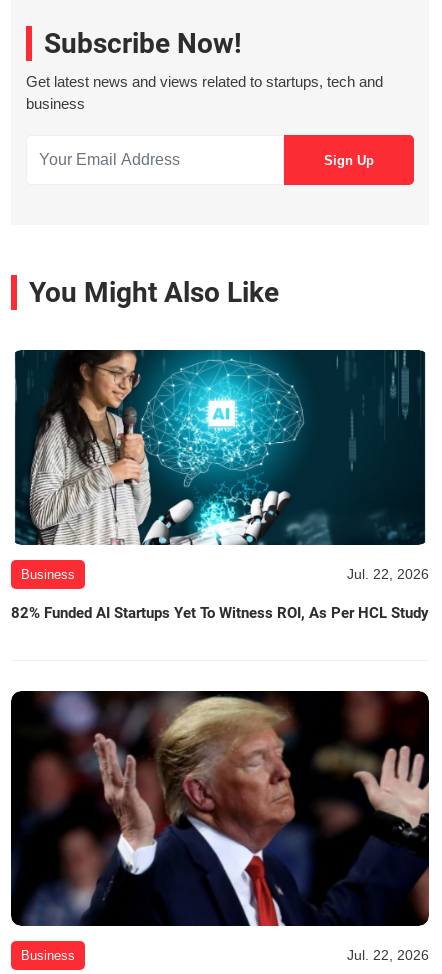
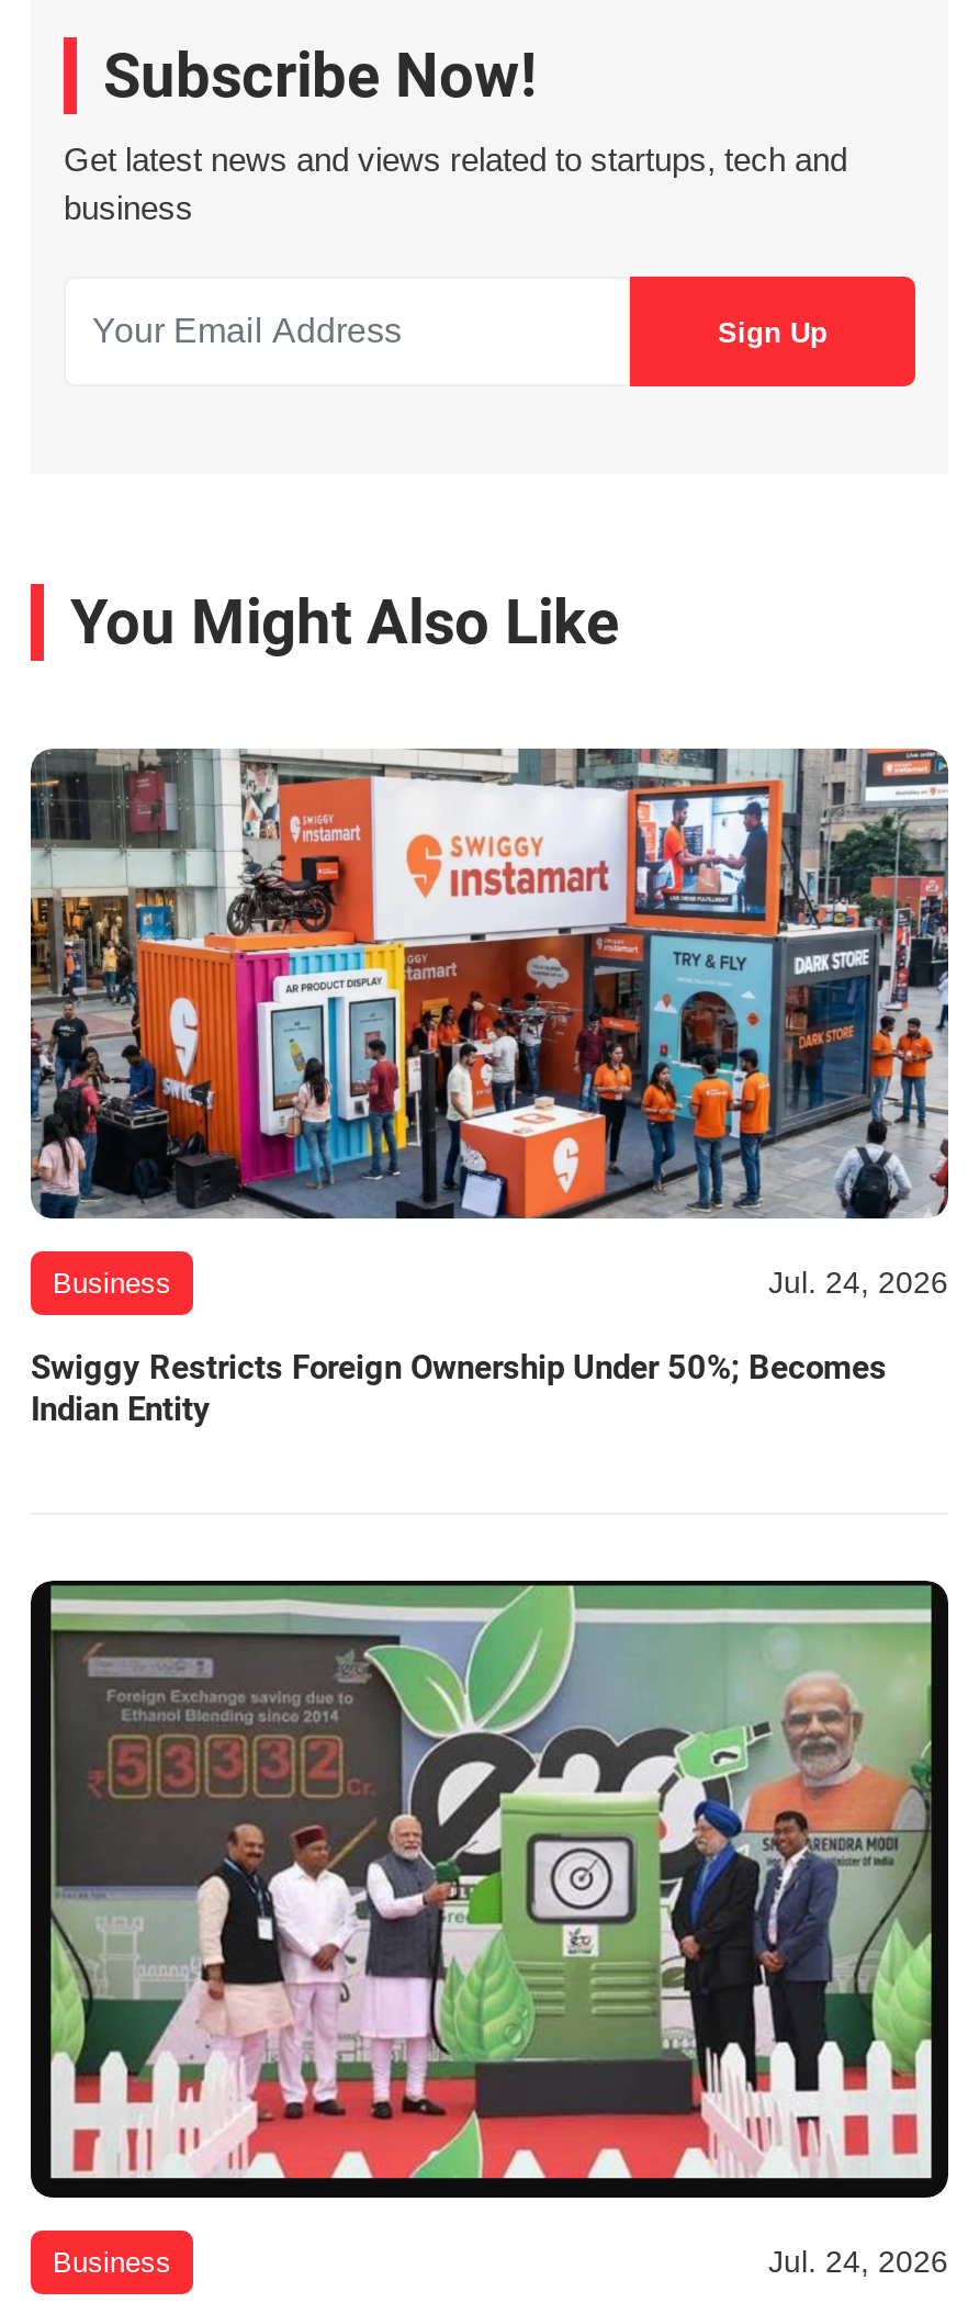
[11,349,429,582] [image] | Jul. 22, 2026 -> [29,746,950,1299] [image] | Jul. 24, 2026
[11,604,429,622] 82% Funded AI Startups Yet To Witness ROI, As Per HCL Study -> [31,1348,887,1429] Swiggy Restricts Foreign Ownership Under 50%; Becomes | Indian Entity
[11,690,430,963] [image] | Jul. 22, 2026 -> [31,1576,950,2278] [image] | Jul. 24, 2026

